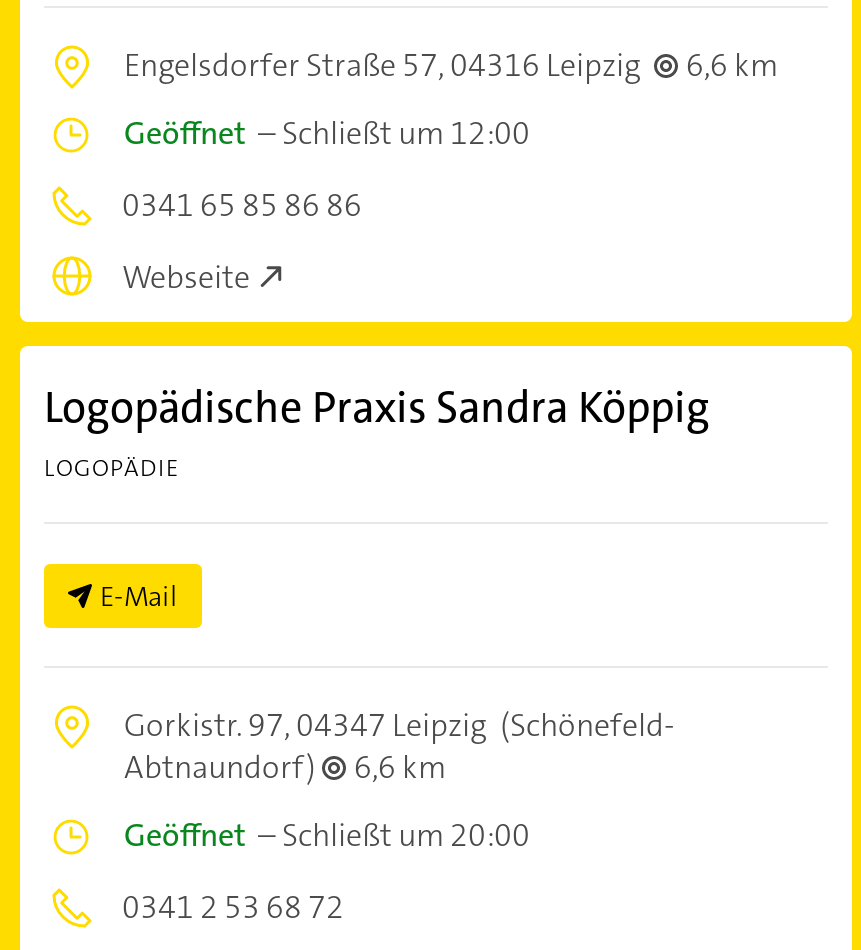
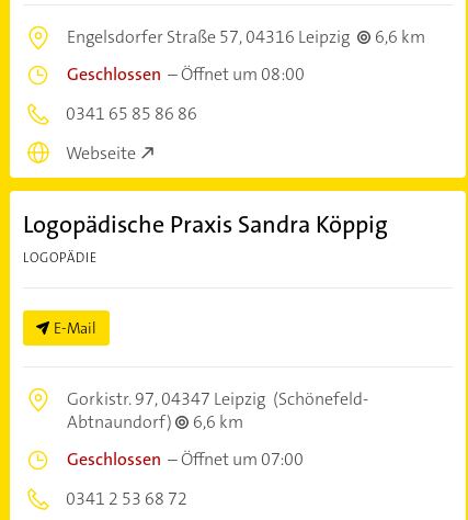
[124,112,530,154] Geöffnet – Schließt um 12:00 -> [67,62,305,85] Geschlossen – Öffnet um 08:00
[124,815,530,857] Geöffnet – Schließt um 20:00 -> [67,448,304,471] Geschlossen – Öffnet um 07:00

